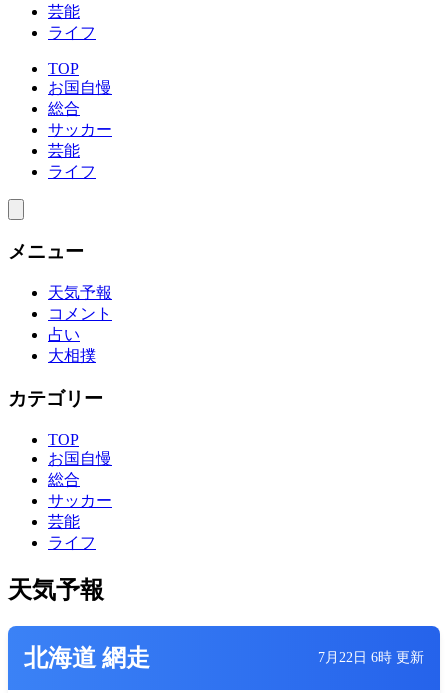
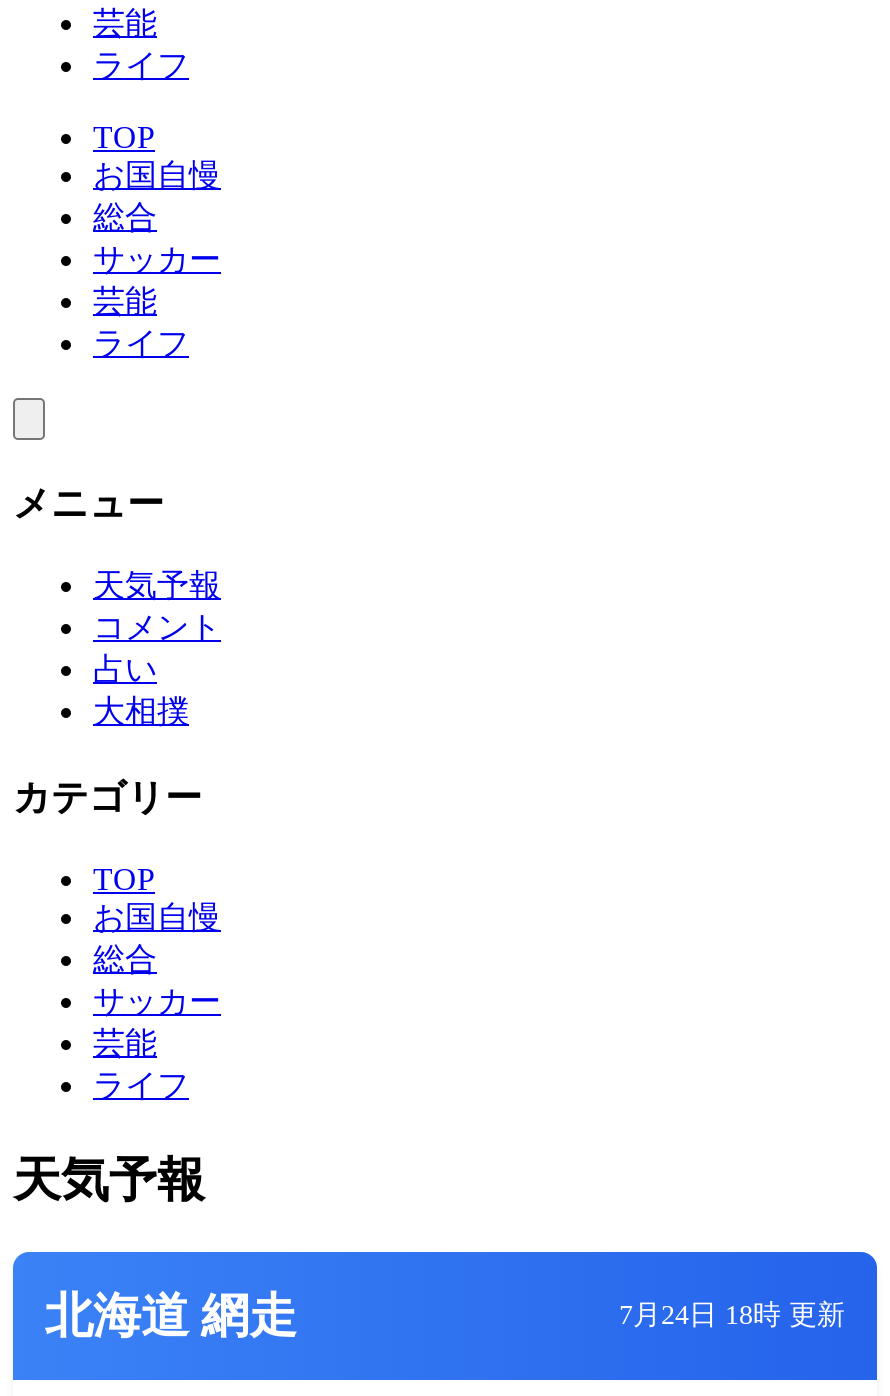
[318,650,424,665] 7月22日 6時 更新 -> [619,1299,845,1329] 7月24日 18時 更新

